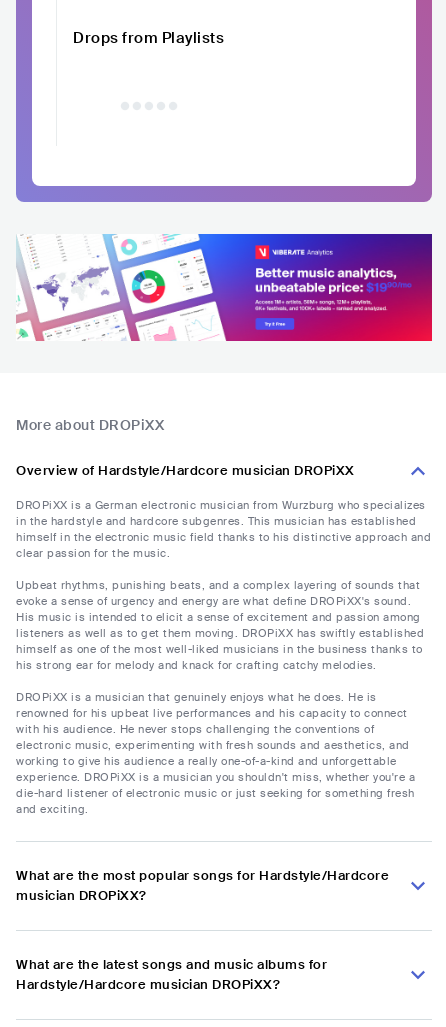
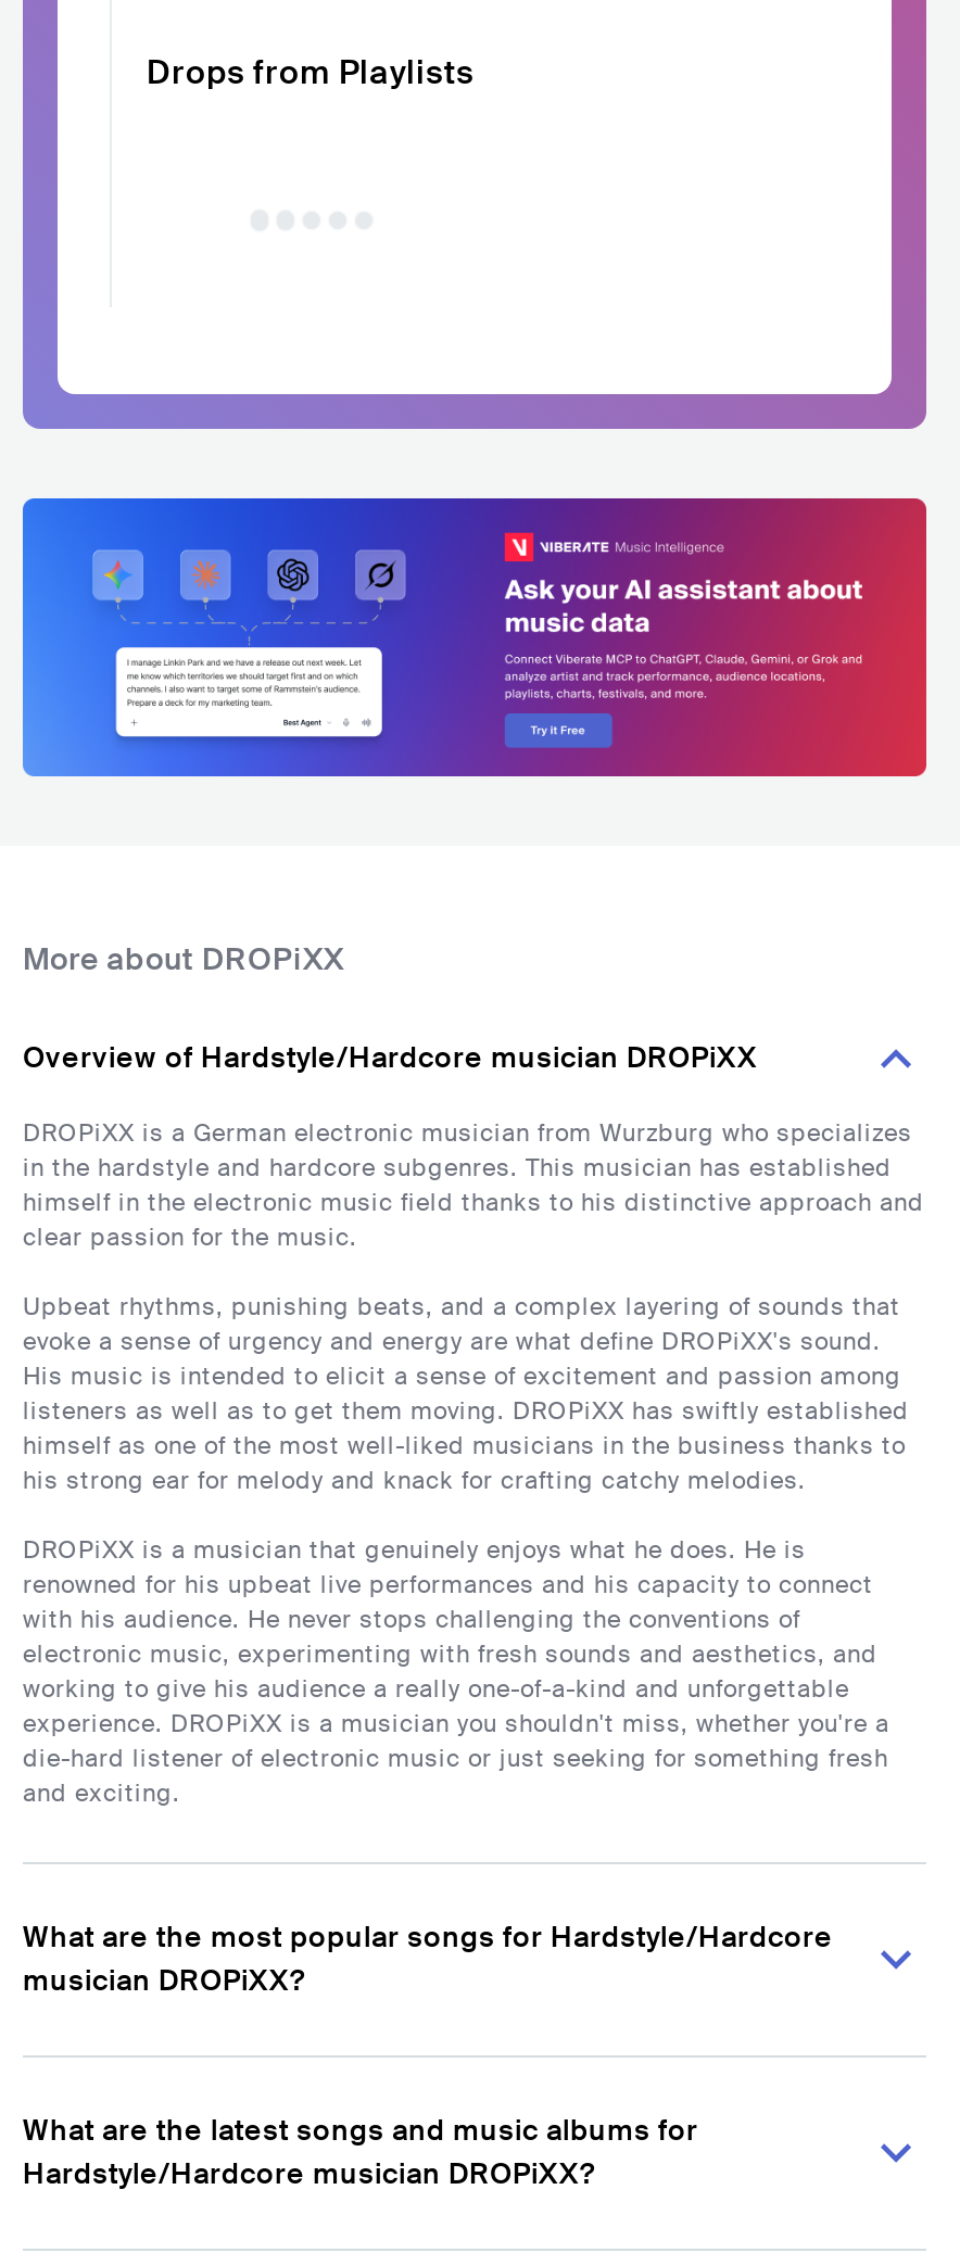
[16,233,433,342] [image] -> [21,496,929,779] [image]

